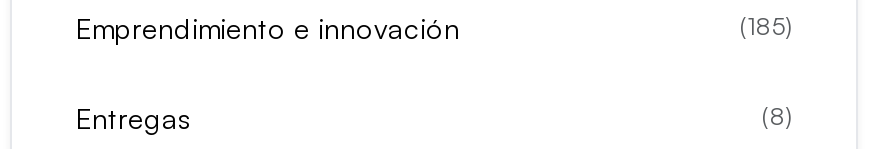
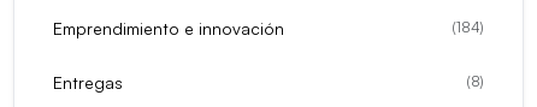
[740,12,792,42] (185) -> [452,18,484,36] (184)

